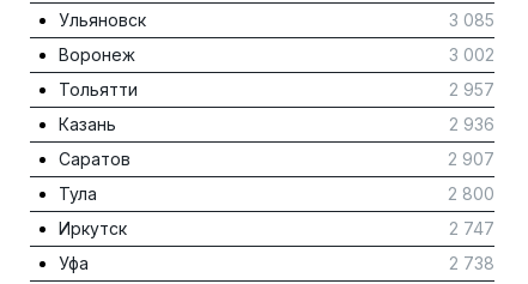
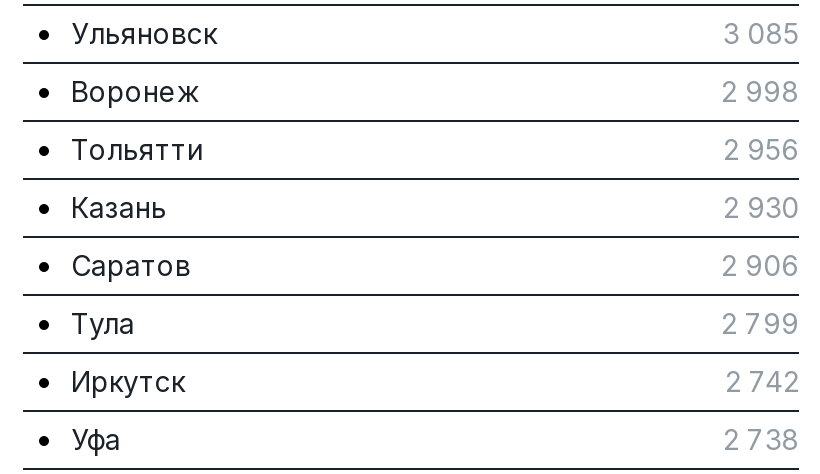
[449,44,494,65] 3 002 -> [721,74,799,108] 2 998
[449,79,494,99] 2 957 -> [723,132,799,166] 2 956
[449,114,494,134] 2 936 -> [723,190,799,224] 2 930
[448,149,494,169] 2 907 -> [721,248,799,282] 2 906
[448,183,494,204] 2 800 -> [721,306,799,340] 2 799
[449,218,494,238] 2 747 -> [725,364,799,398] 2 742

